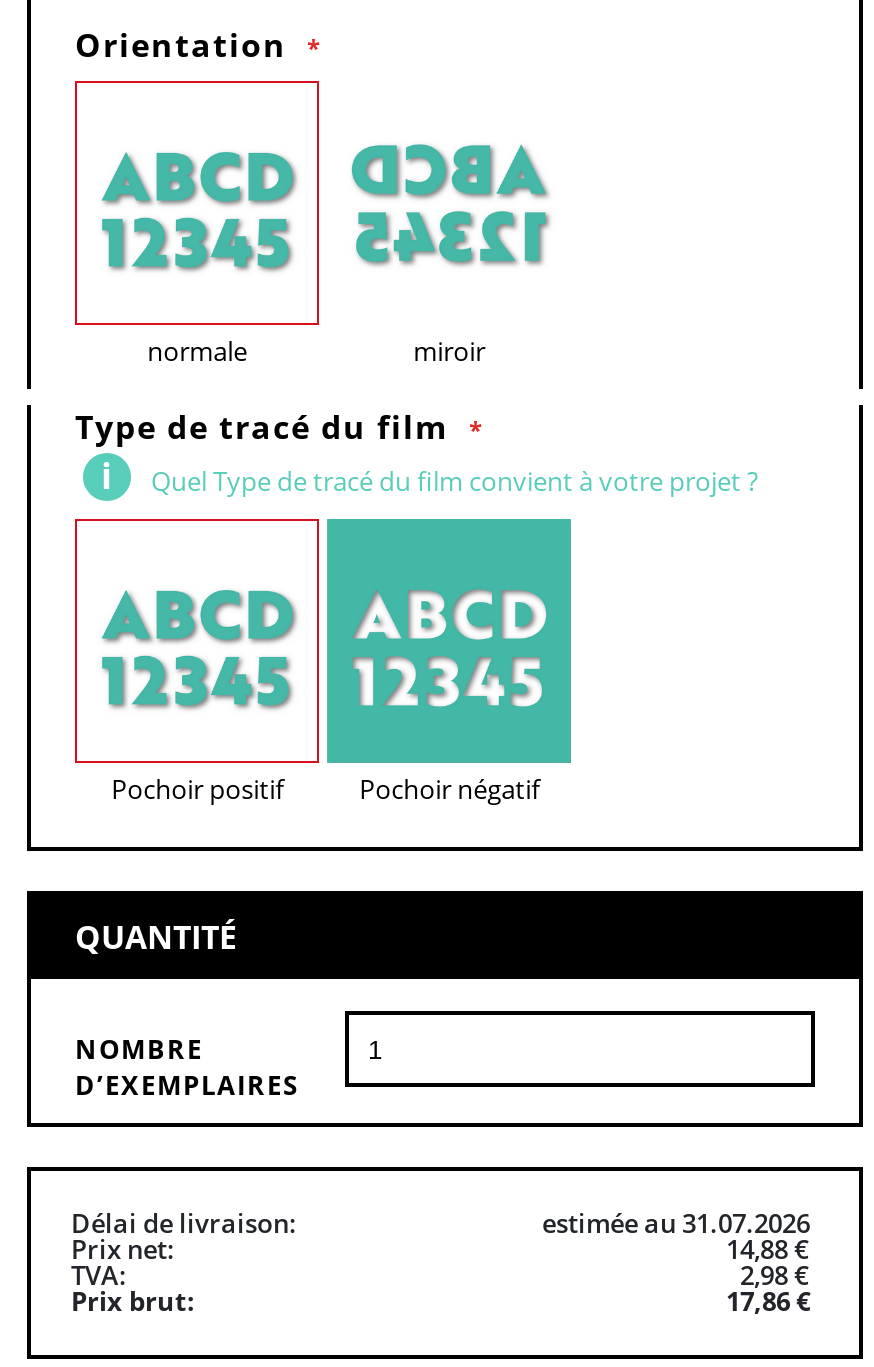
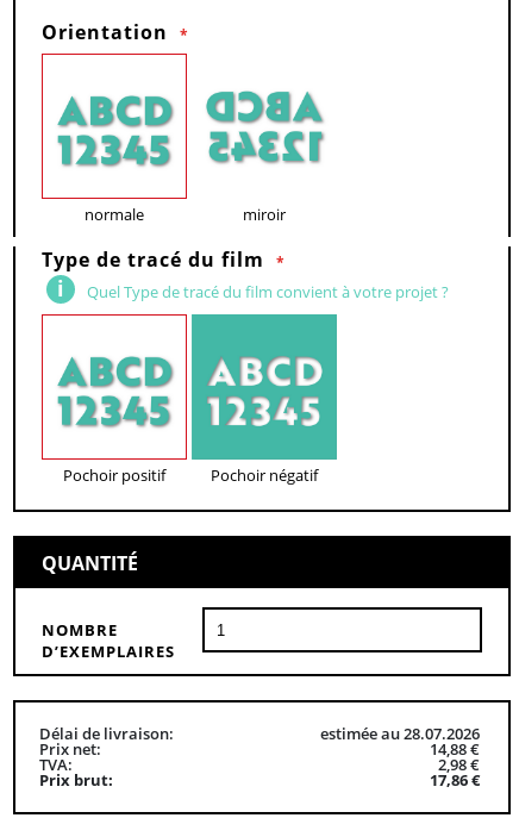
[542,1204,810,1240] estimée au 31.07.2026 -> [320,722,479,744] estimée au 28.07.2026

